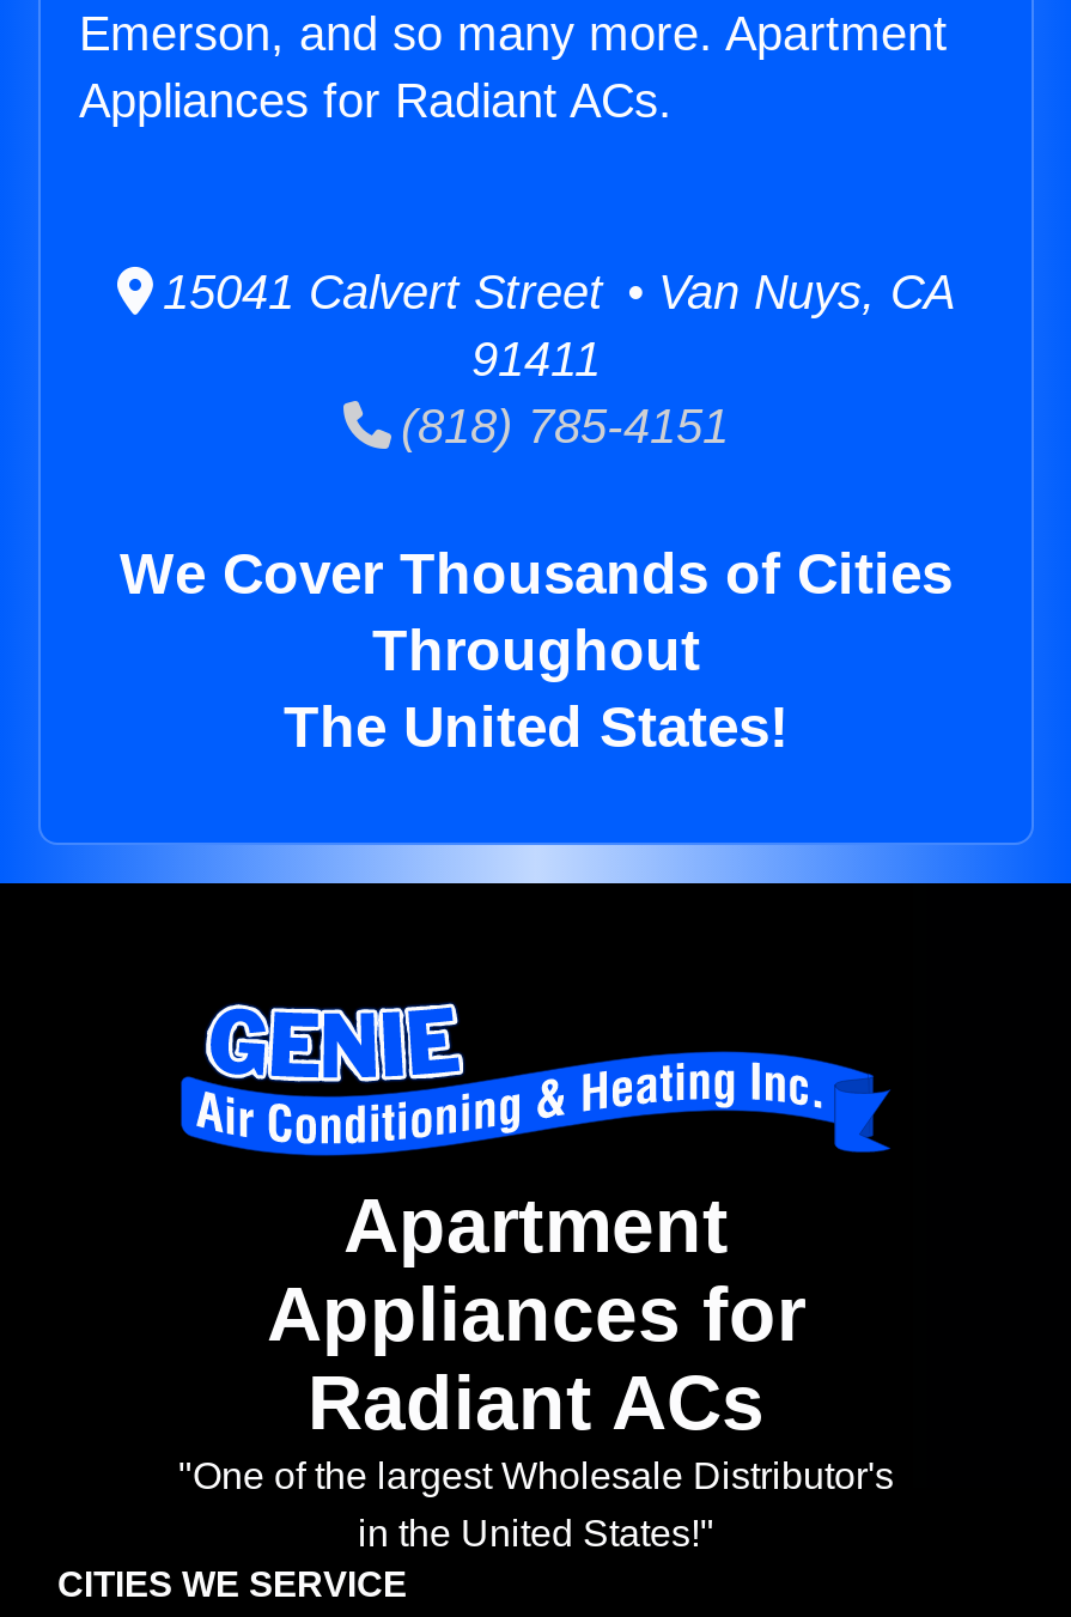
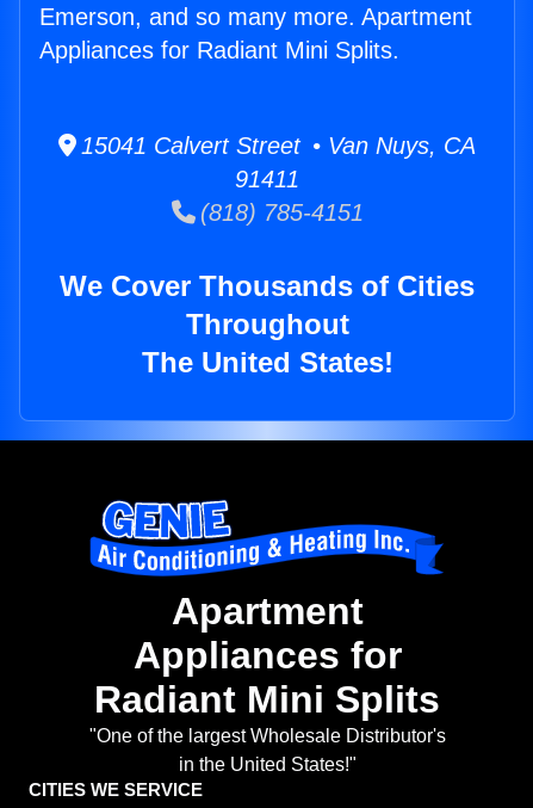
[79,74,673,127] Appliances for Radiant ACs. -> [39,37,399,63] Appliances for Radiant Mini Splits.
[308,1360,765,1447] Radiant ACs -> [94,678,440,721] Radiant Mini Splits

